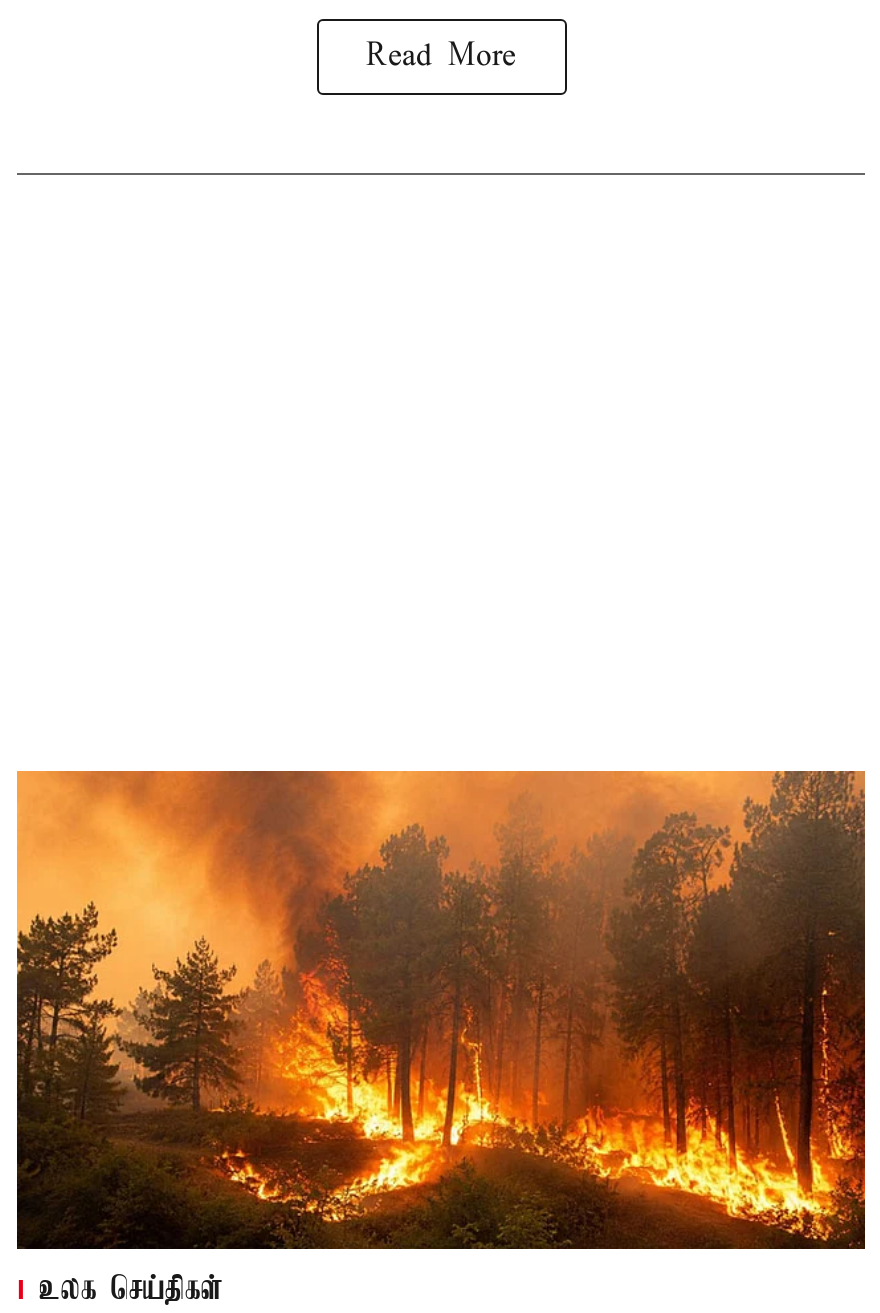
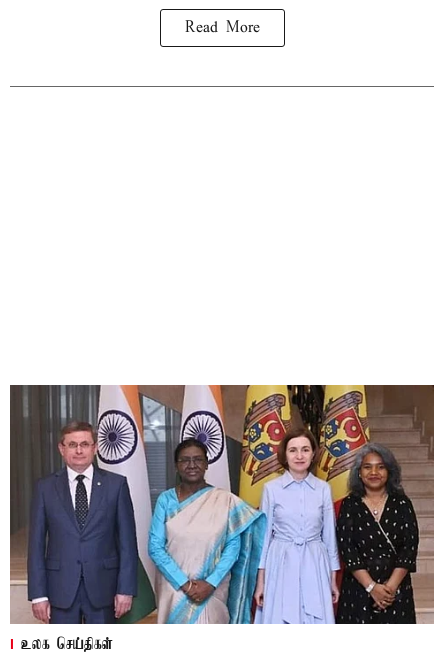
[15,769,867,1251] [image] -> [9,384,435,625] [image]

